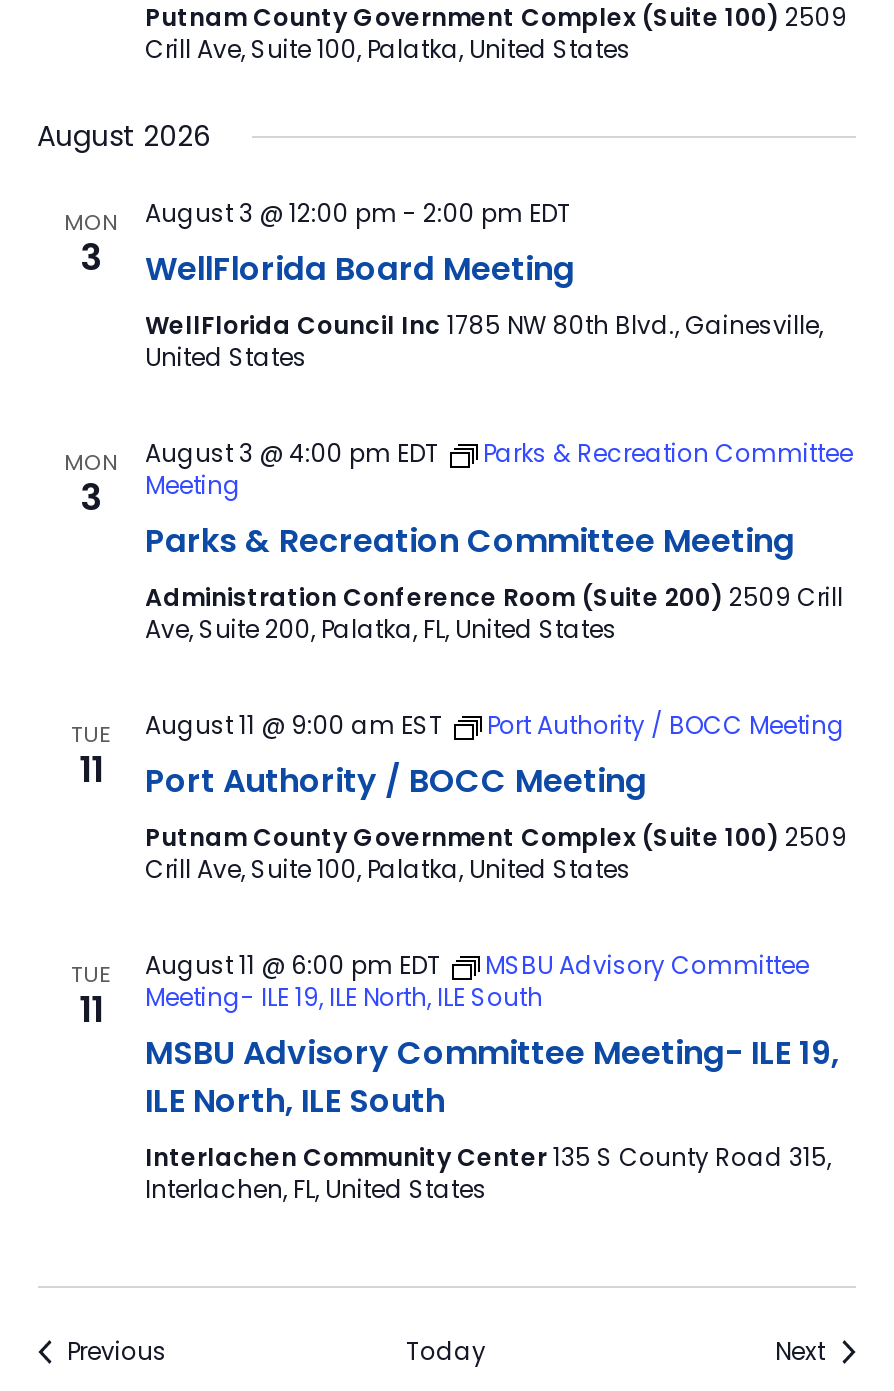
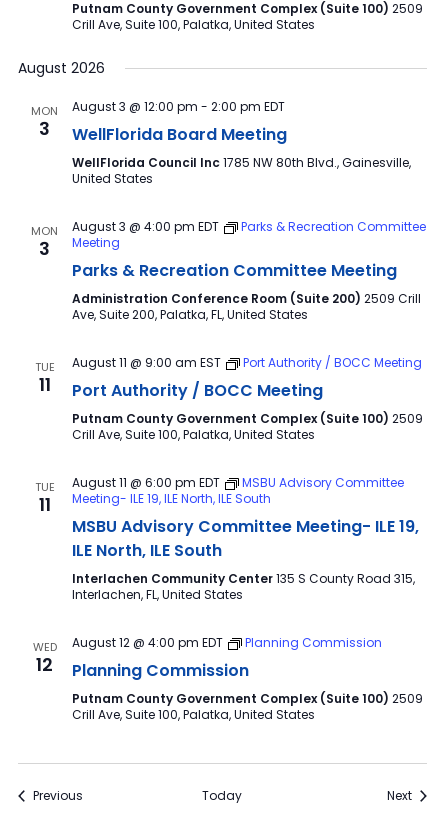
none -> [32,639,56,677] WED | 12
none -> [71,634,422,723] August 12 @ 4:00 pm EDT | Planning Commission | Planning Commission | Putnam County Government Complex (Suite 100) 2509 | Crill Ave, Suite 100, Palatka, United States

